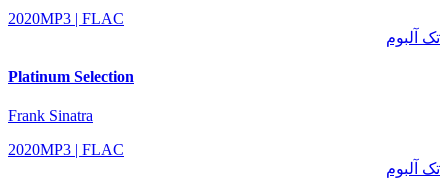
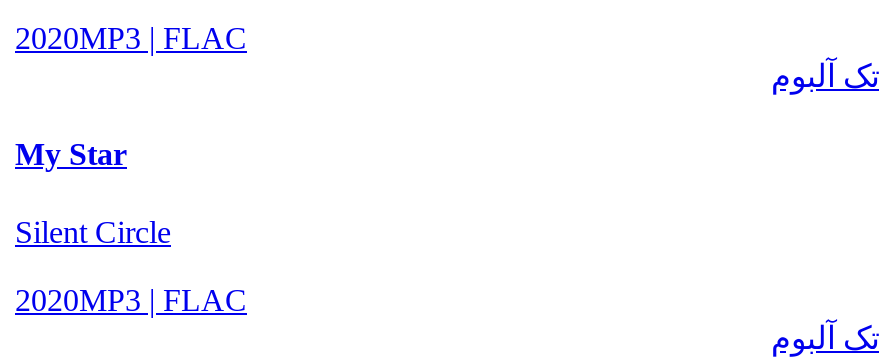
[8,68,134,85] Platinum Selection -> [15,137,127,171] My Star
[8,107,93,124] Frank Sinatra -> [15,216,171,250] Silent Circle

